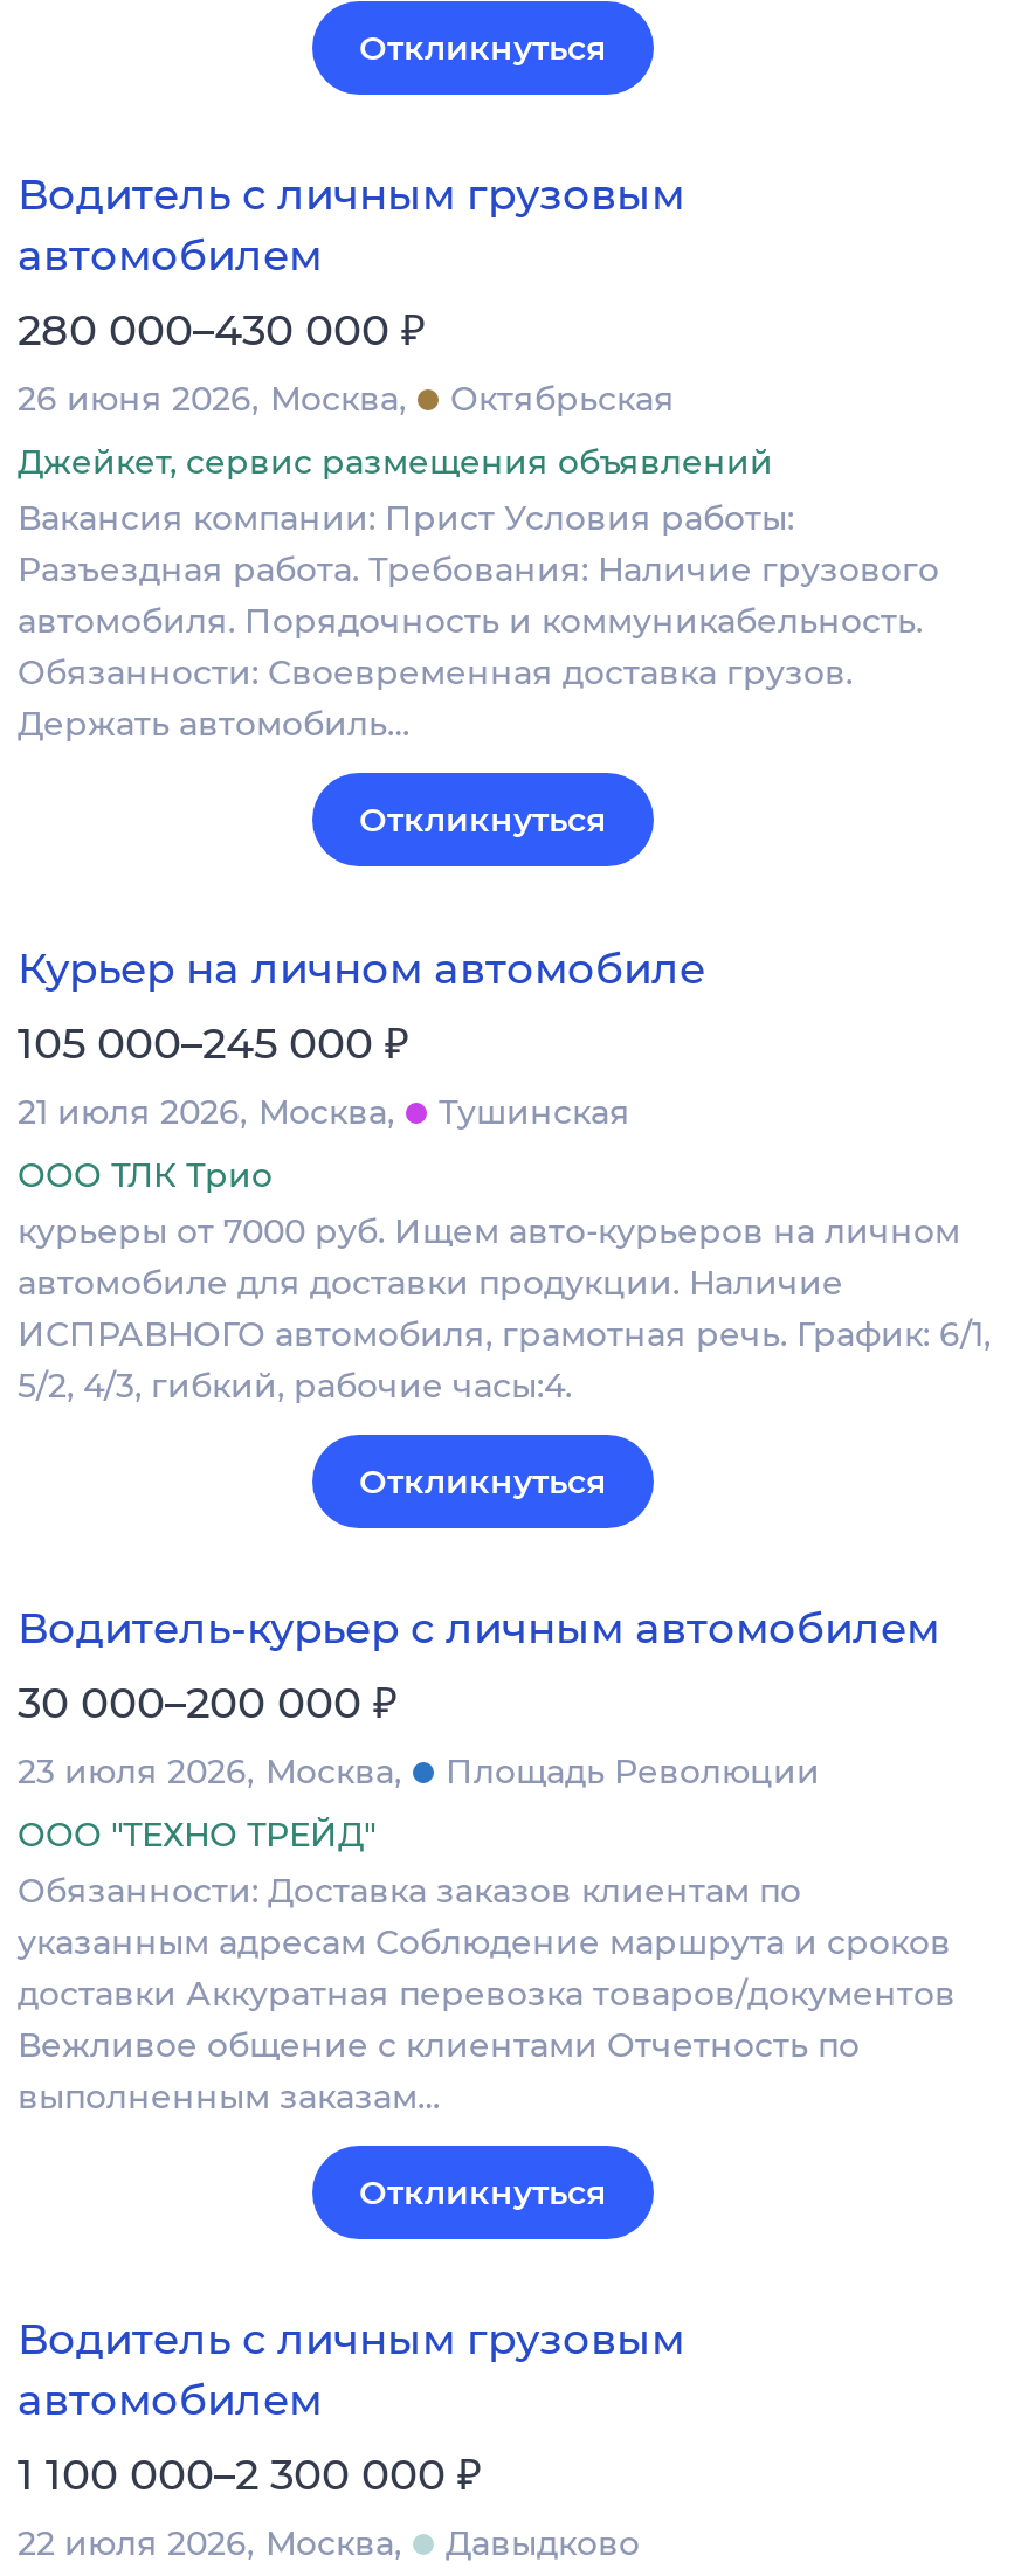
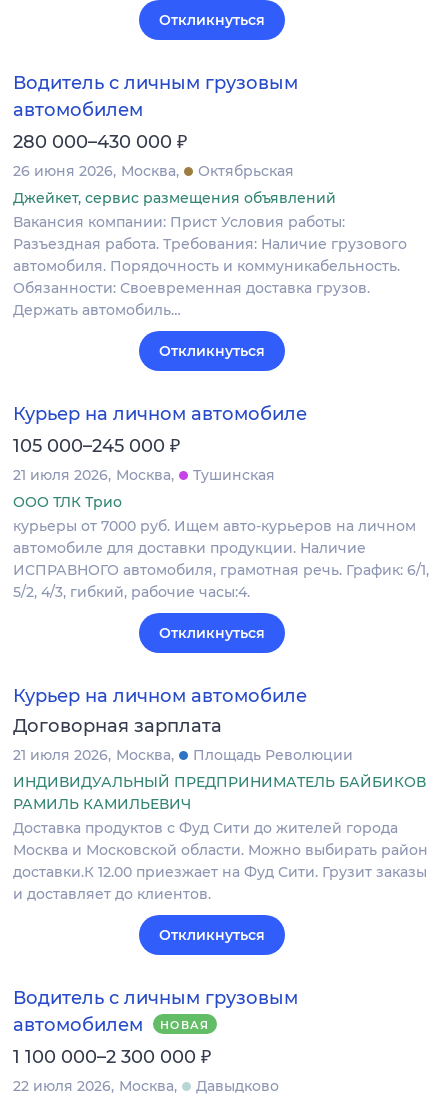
[18,1602,939,1792] Водитель-курьер с личным автомобилем | 30 000–200 000 ₽ | 23 июля 2026 Москва -> [13,685,307,764] Курьер на личном автомобиле | Договорная зарплата | 21 июля 2026 Москва
[18,1813,956,2117] ООО "ТЕХНО ТРЕЙД" | Обязанности: Доставка заказов клиентам по | указанным адресам Соблюдение маршрута и сроков | доставки Аккуратная перевозка товаров/документов | Вежливое общение с клиентами Отчетность по | выполненным заказам… -> [13,773,428,903] ИНДИВИДУАЛЬНЫЙ ПРЕДПРИНИМАТЕЛЬ БАЙБИКОВ | РАМИЛЬ КАМИЛЬЕВИЧ | Доставка продуктов с Фуд Сити до жителей города | Москва и Московской области. Можно выбирать район | доставки.К 12.00 приезжает на Фуд Сити. Грузит заказы | и доставляет до клиентов.
none -> [160,1018,209,1032] НОВАЯ

